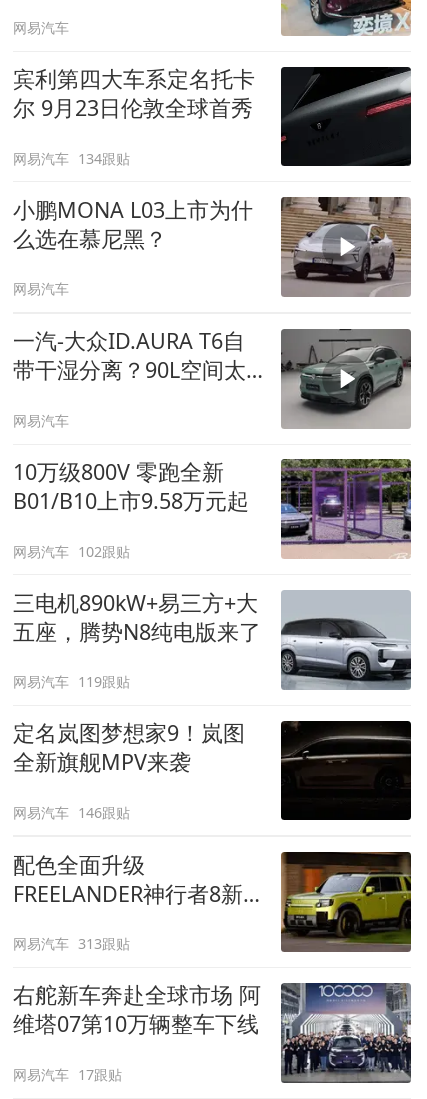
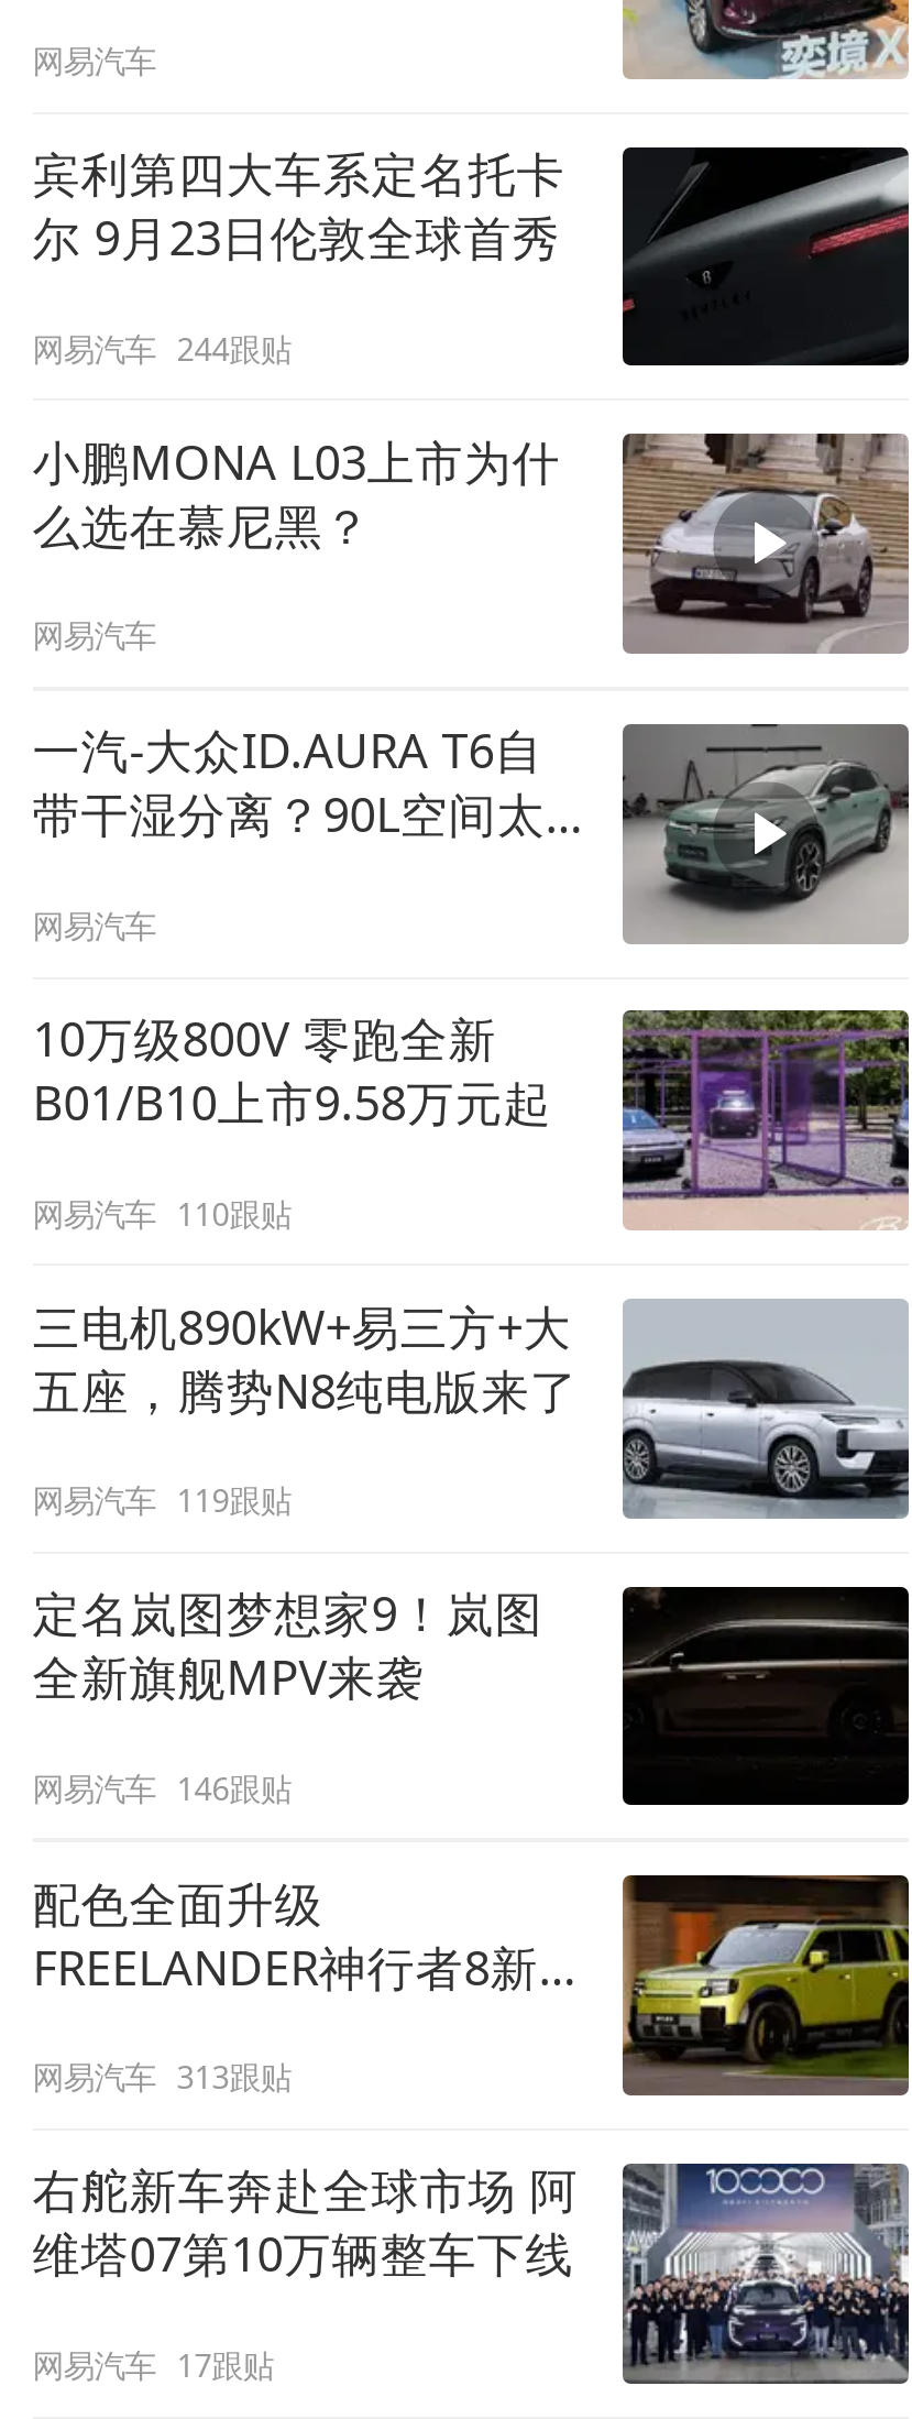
[13,149,130,168] 网易汽车 134跟贴 -> [32,327,291,369] 网易汽车 244跟贴
[13,542,130,561] 网易汽车 102跟贴 -> [32,1192,291,1234] 网易汽车 110跟贴

